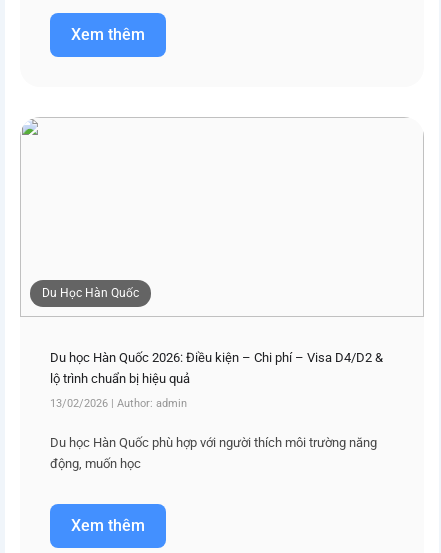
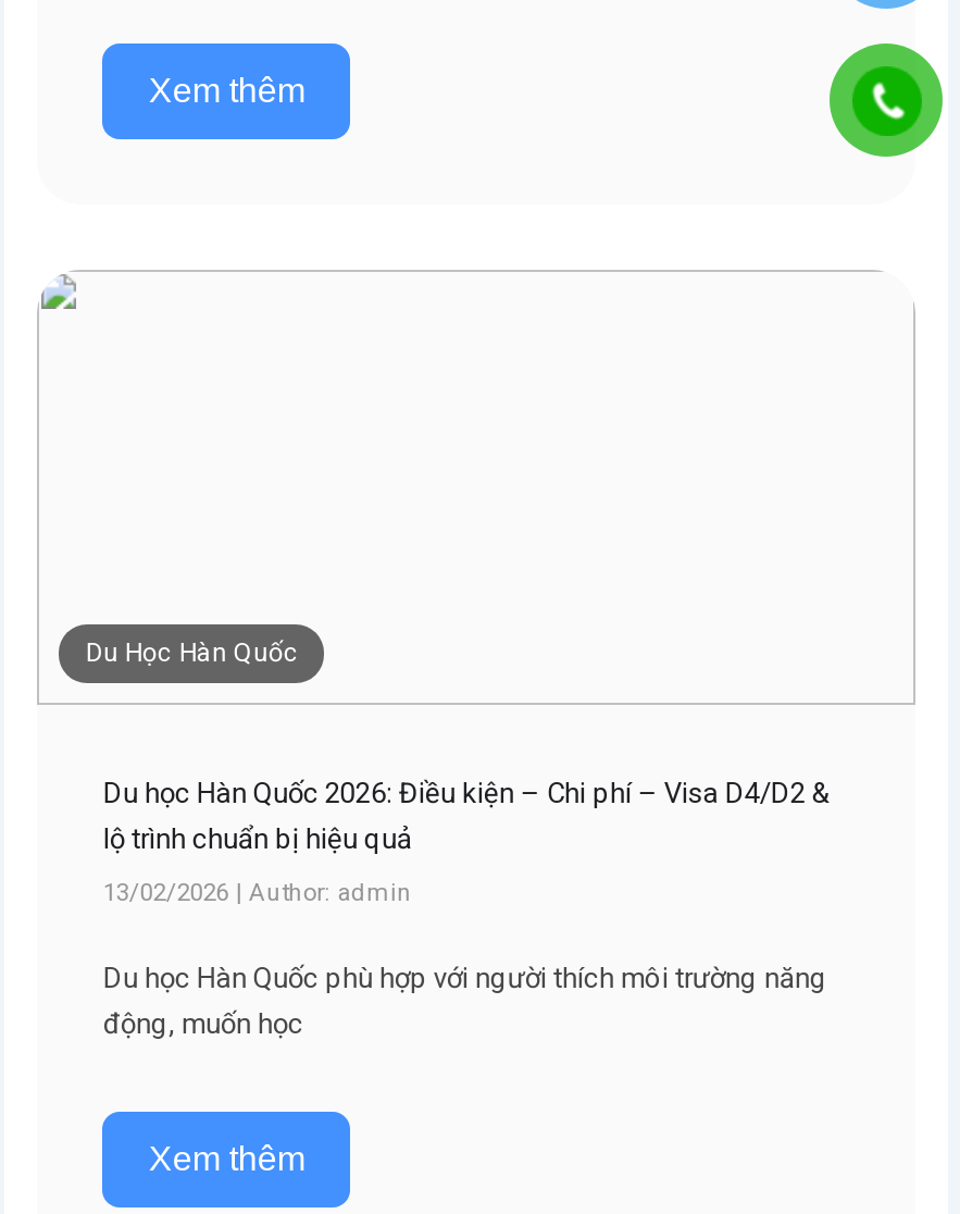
none -> [826,41,946,159] [image]

